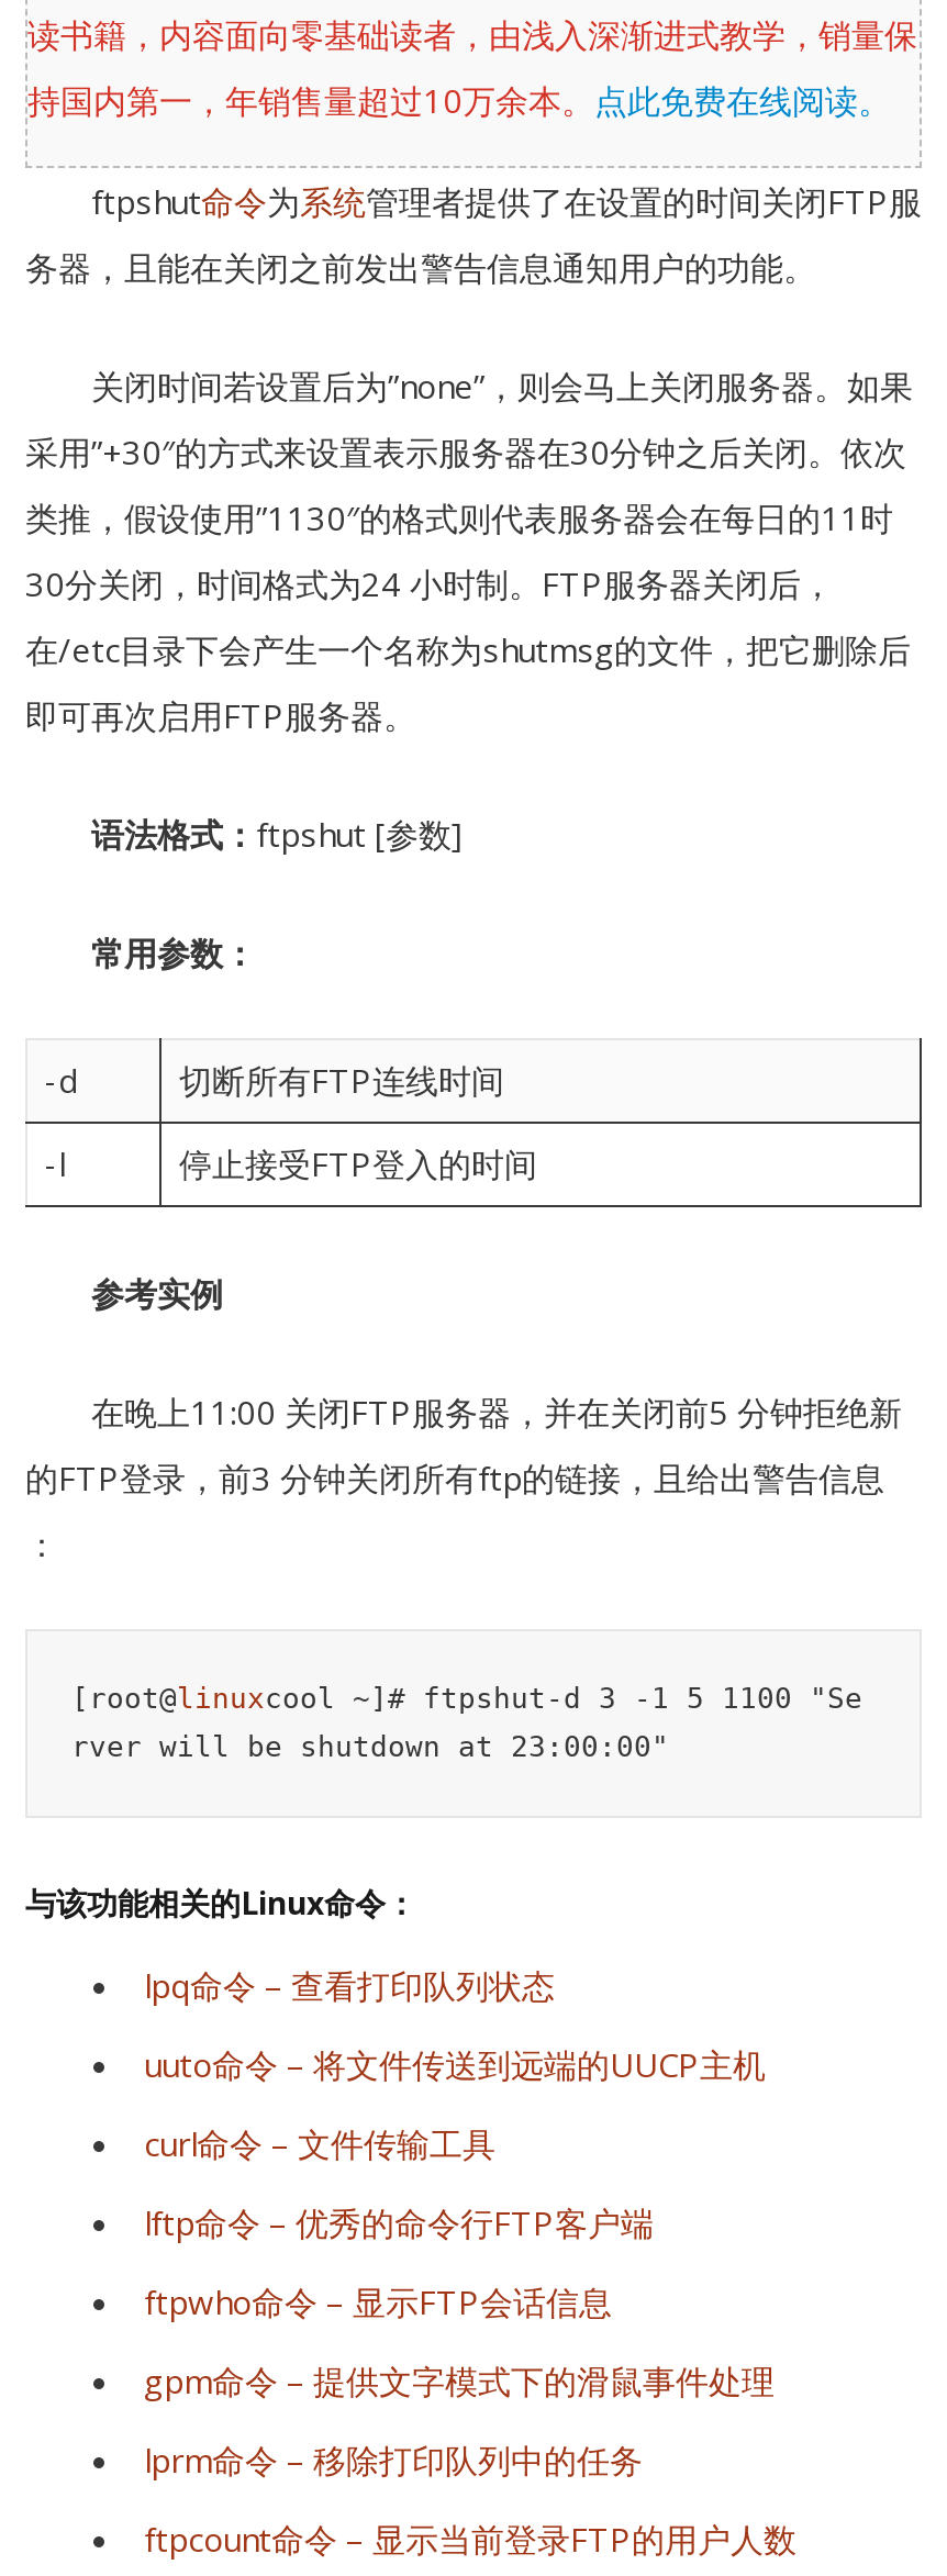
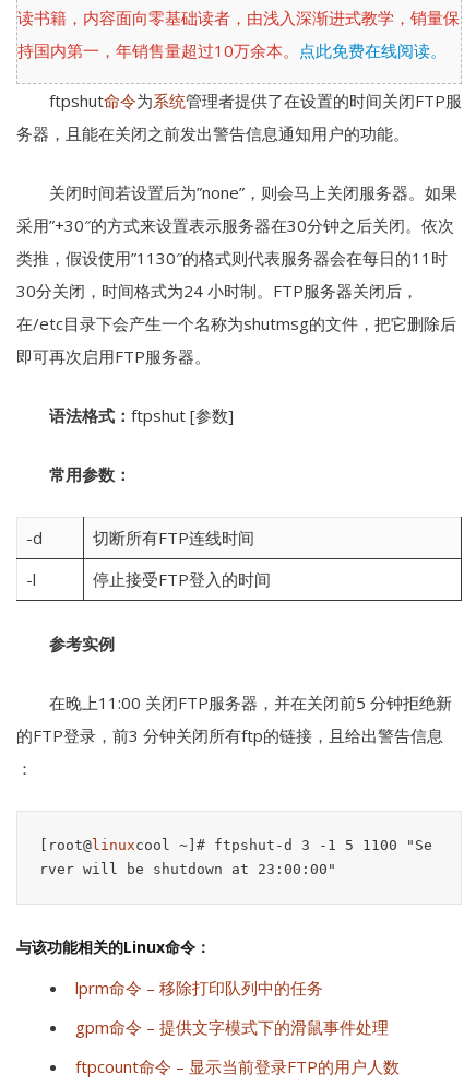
[144,1963,766,2323] lpq命令 – 查看打印队列状态 | uuto命令 – 将文件传送到远端的UUCP主机 | curl命令 – 文件传输工具 | lftp命令 – 优秀的命令行FTP客户端 | ftpwho命令 – 显示FTP会话信息 -> none
moved [144,2358,775,2402] -> [75,1016,389,1038]: gpm命令 – 提供文字模式下的滑鼠事件处理
moved [144,2438,643,2482] -> [75,977,323,999]: lprm命令 – 移除打印队列中的任务

